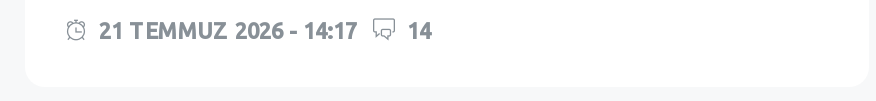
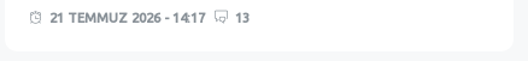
[93,19,431,43] 21 TEMMUZ 2026 - 14:17 14 -> [46,10,250,25] 21 TEMMUZ 2026 - 14:17 13

